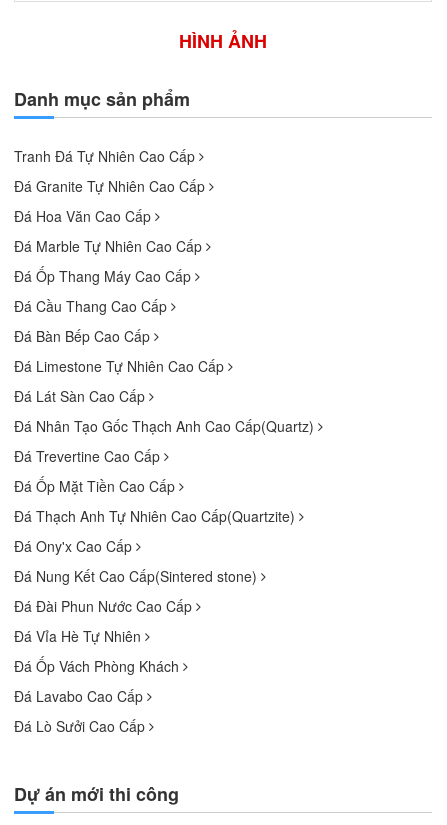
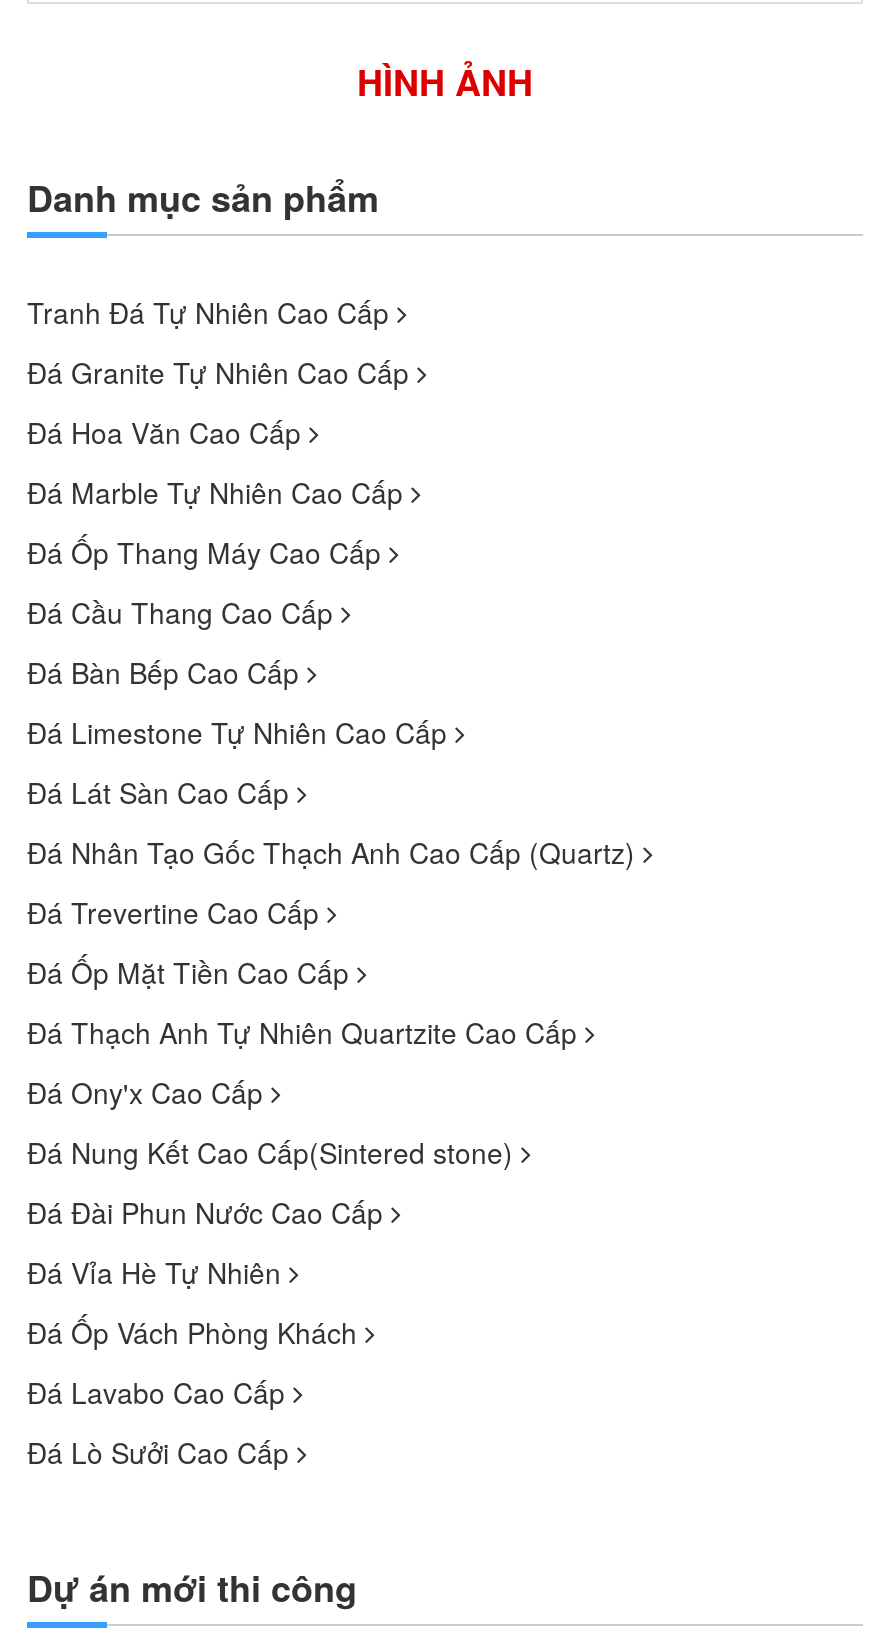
[14,416,318,436] Đá Nhân Tạo Gốc Thạch Anh Cao Cấp(Quartz) -> [27,832,643,872] Đá Nhân Tạo Gốc Thạch Anh Cao Cấp (Quartz)
[14,506,299,526] Đá Thạch Anh Tự Nhiên Cao Cấp(Quartzite) -> [27,1012,585,1052] Đá Thạch Anh Tự Nhiên Quartzite Cao Cấp

